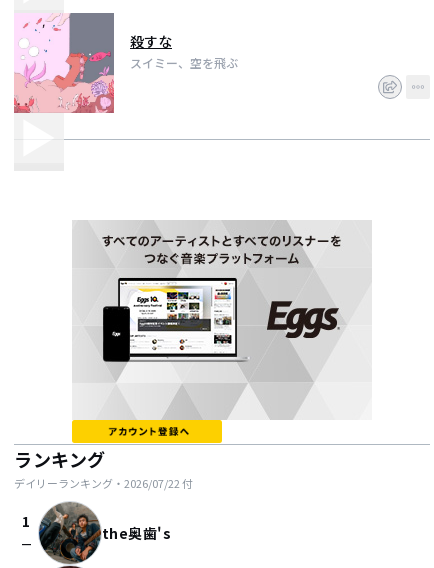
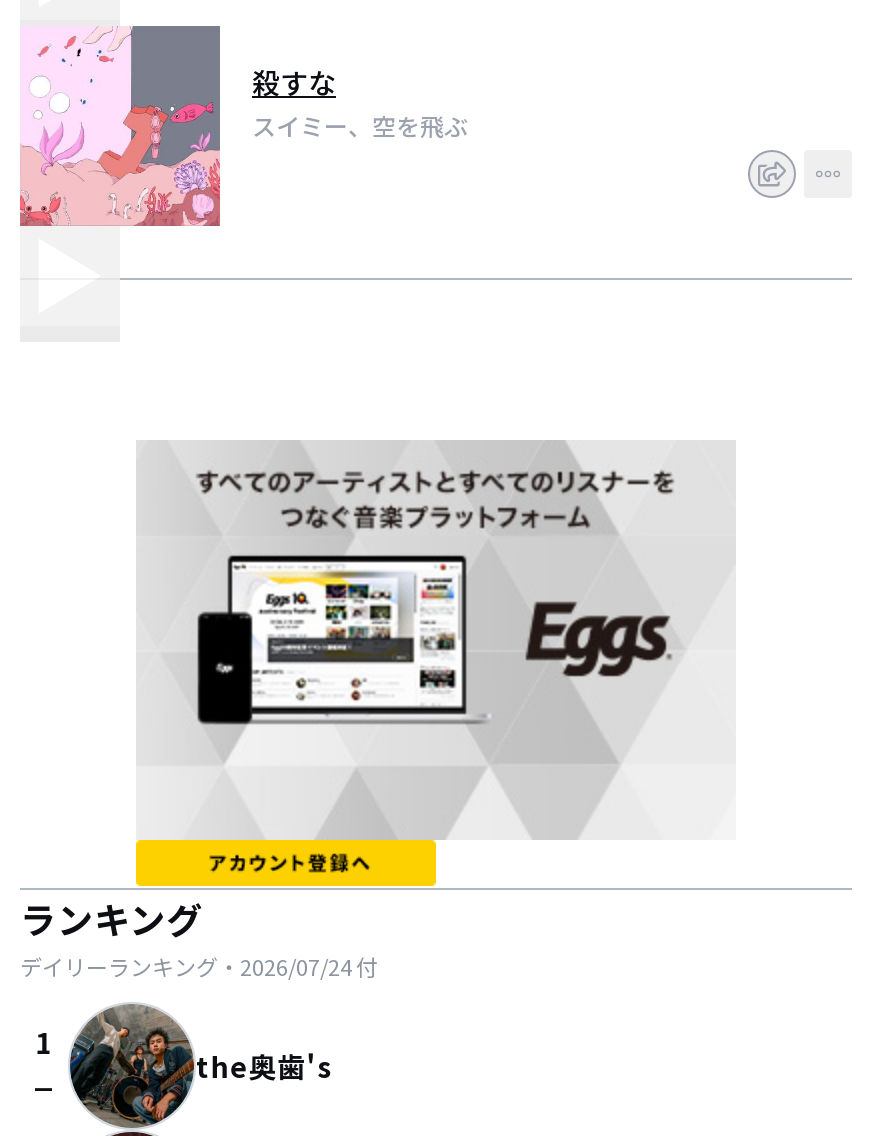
[14,475,193,491] デイリーランキング・2026/07/22付 -> [20,950,378,982] デイリーランキング・2026/07/24付

